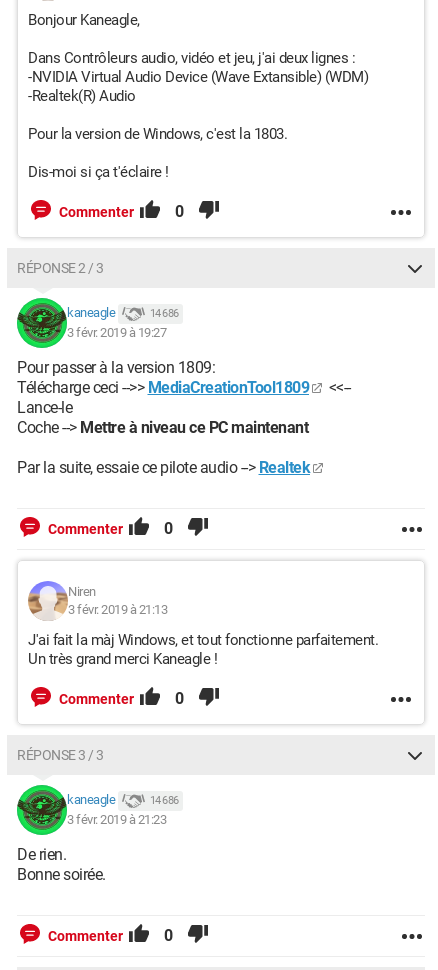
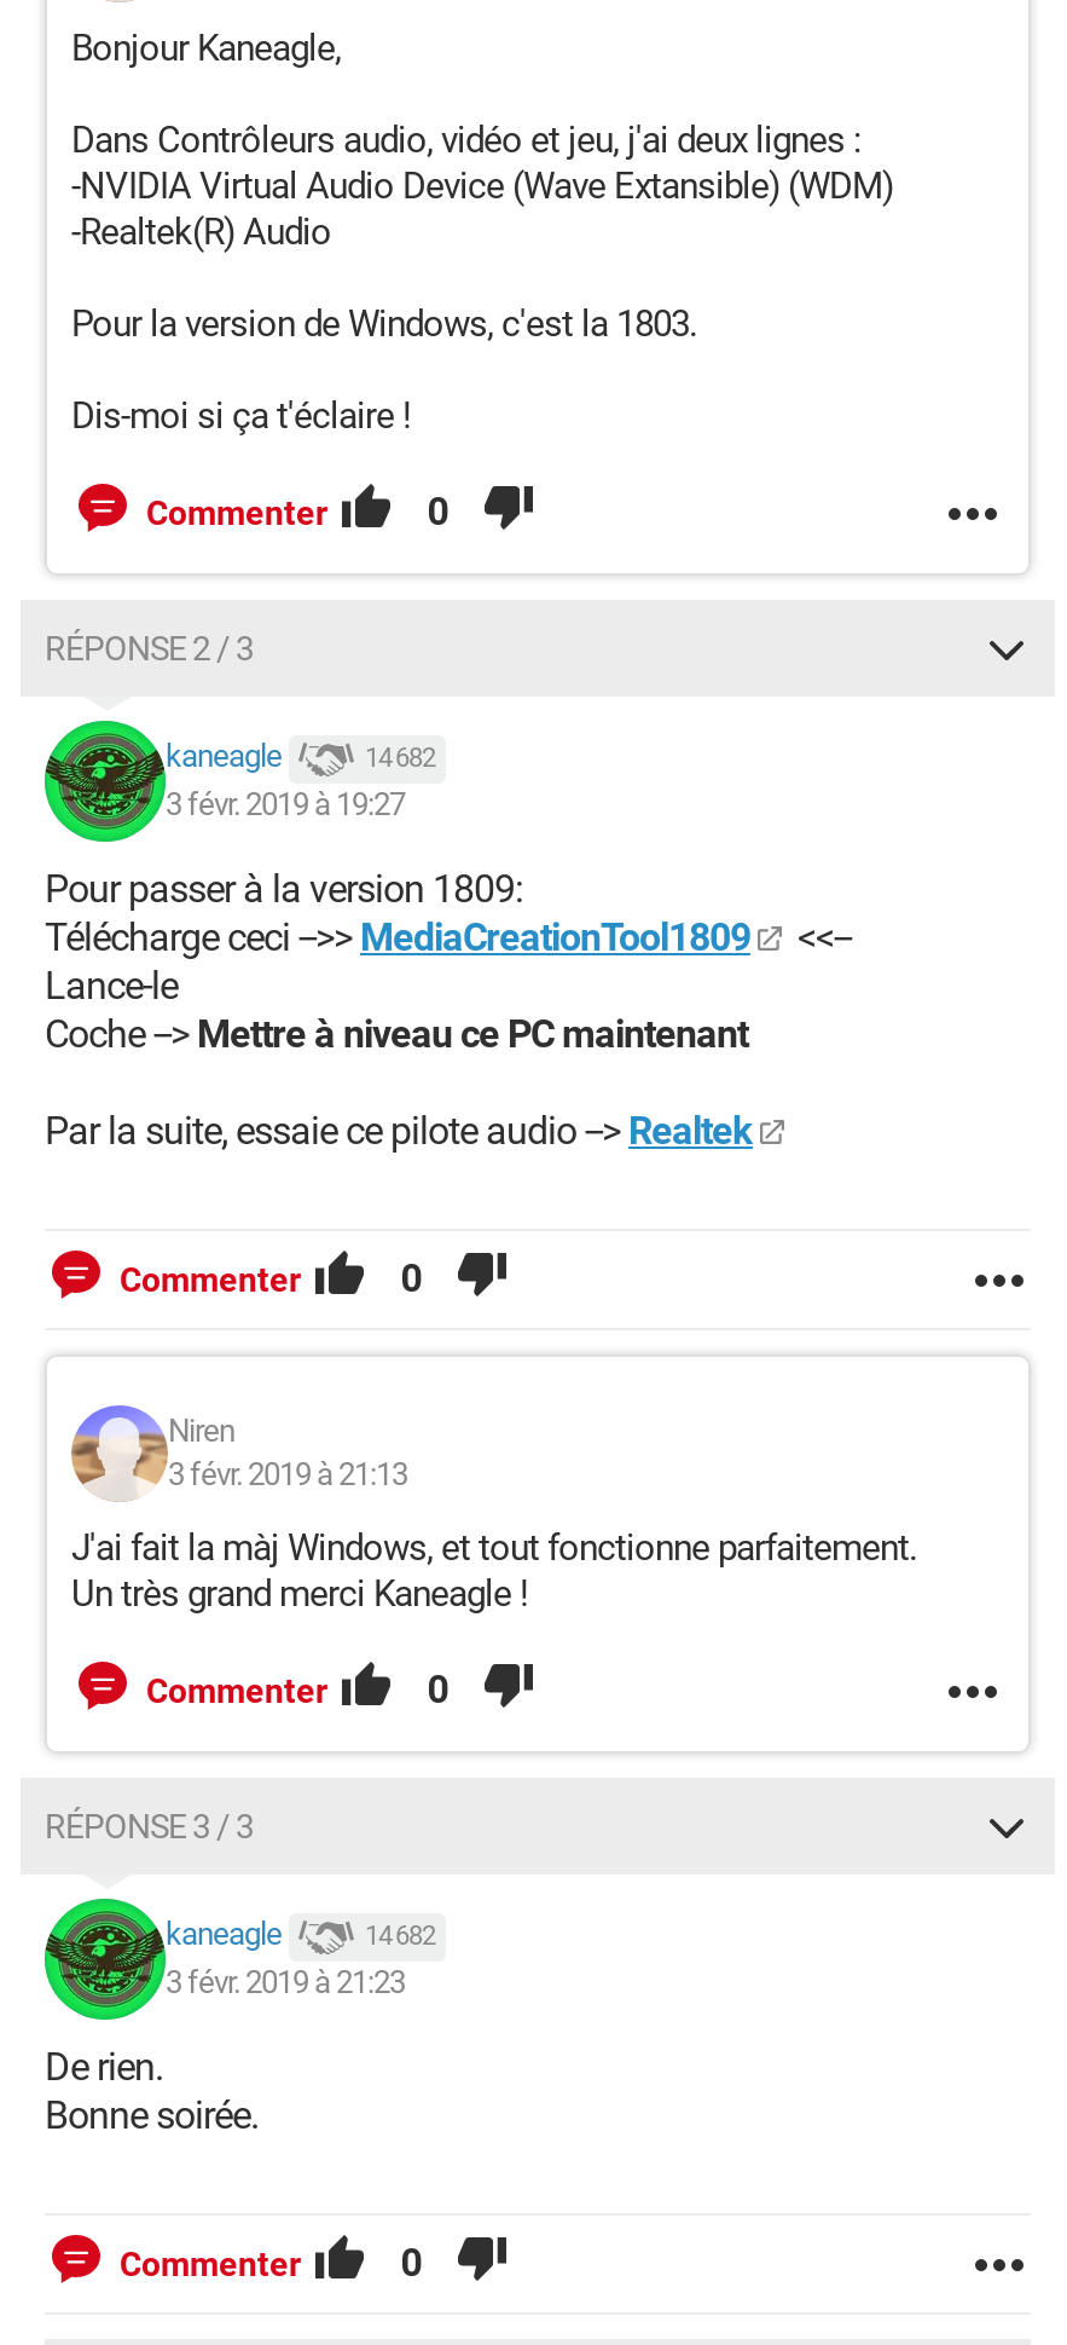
[149,307,178,320] 14 686 -> [365,742,435,774] 14 682
[149,794,178,807] 14 686 -> [365,1920,435,1952] 14 682

